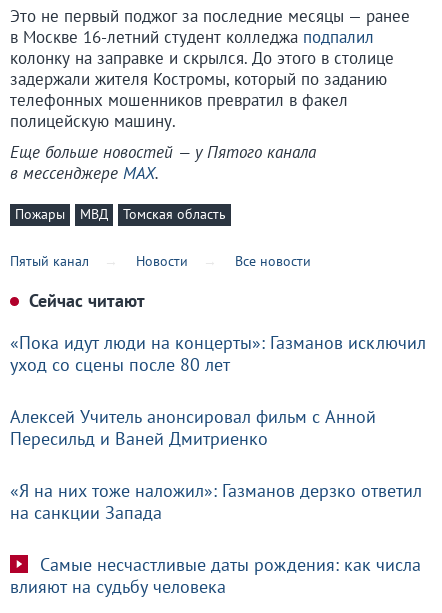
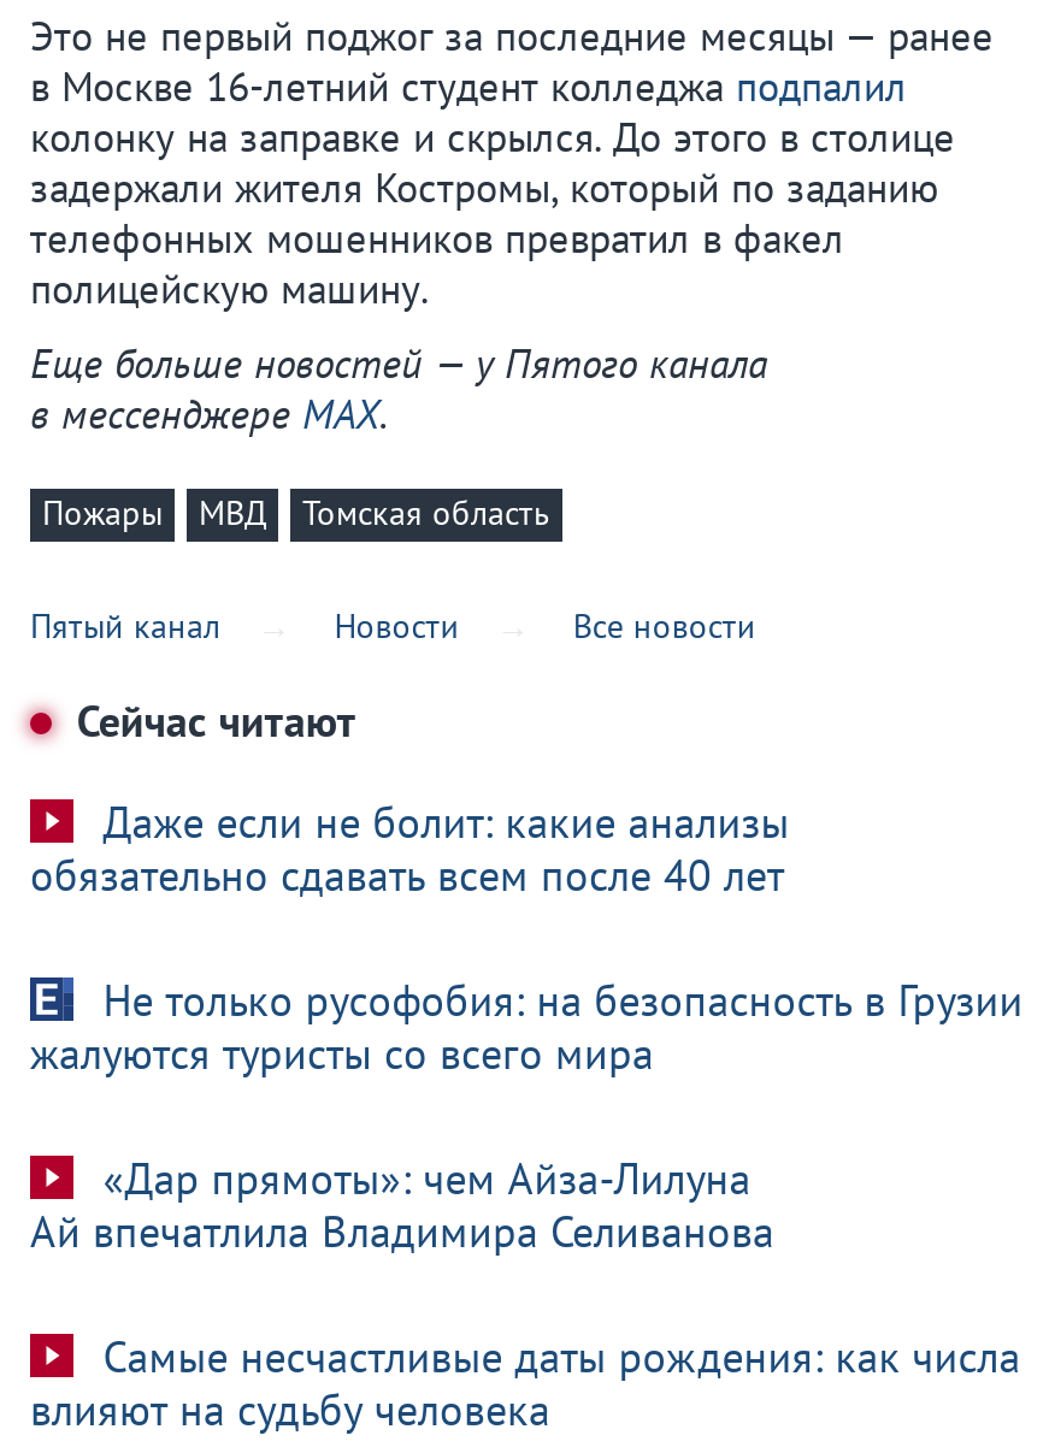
[10,331,426,376] «Пока идут люди на концерты»: Газманов исключил | уход со сцены после 80 лет -> [30,794,789,902] Даже если не болит: какие анализы | обязательно сдавать всем после 40 лет
[10,405,376,450] Алексей Учитель анонсировал фильм с Анной | Пересильд и Ваней Дмитриенко -> [30,972,1023,1081] Не только русофобия: на безопасность в Грузии | жалуются туристы со всего мира
[10,479,422,524] «Я на них тоже наложил»: Газманов дерзко ответил | на санкции Запада -> [30,1150,774,1259] «Дар прямоты»: чем Айза-Лилуна | Ай впечатлила Владимира Селиванова

